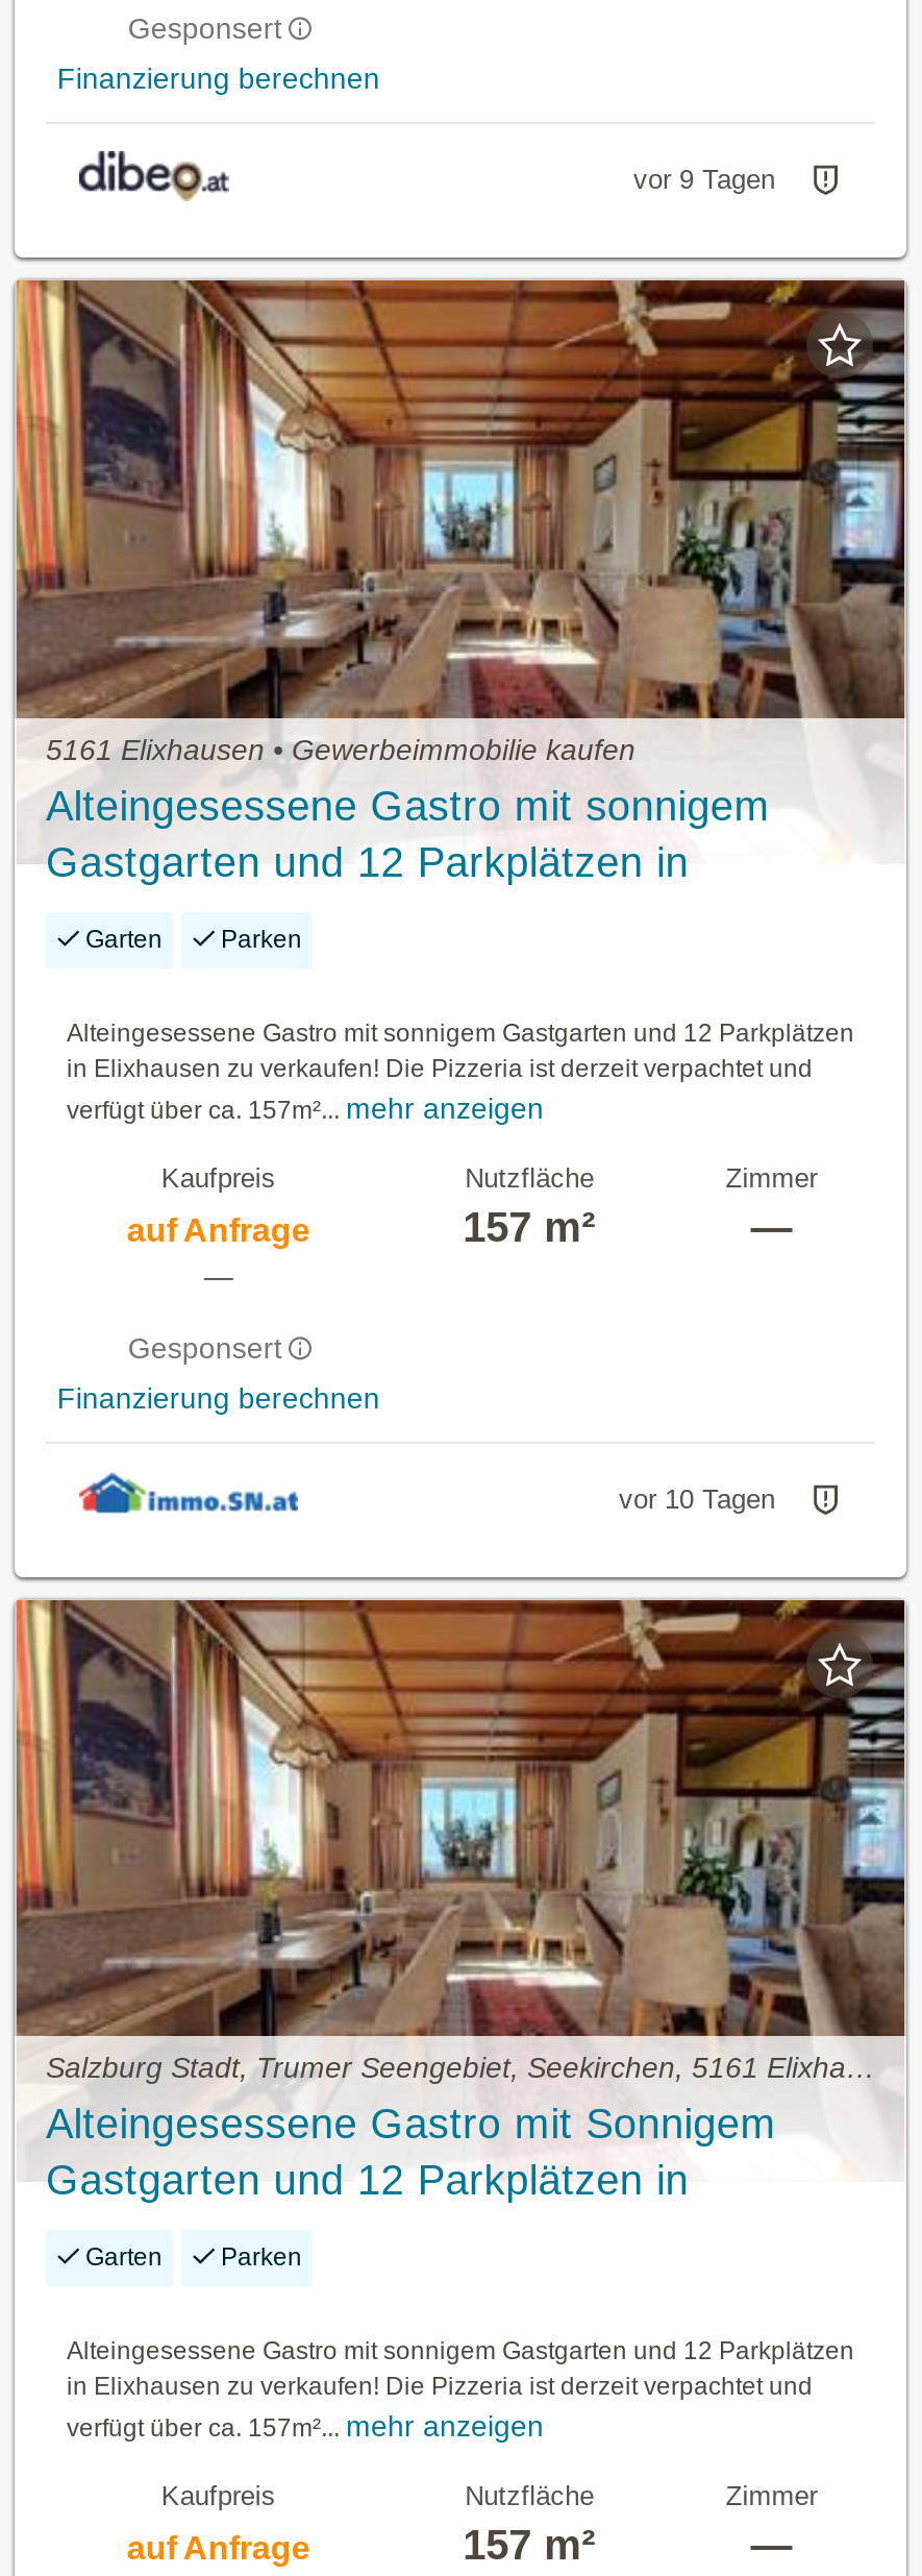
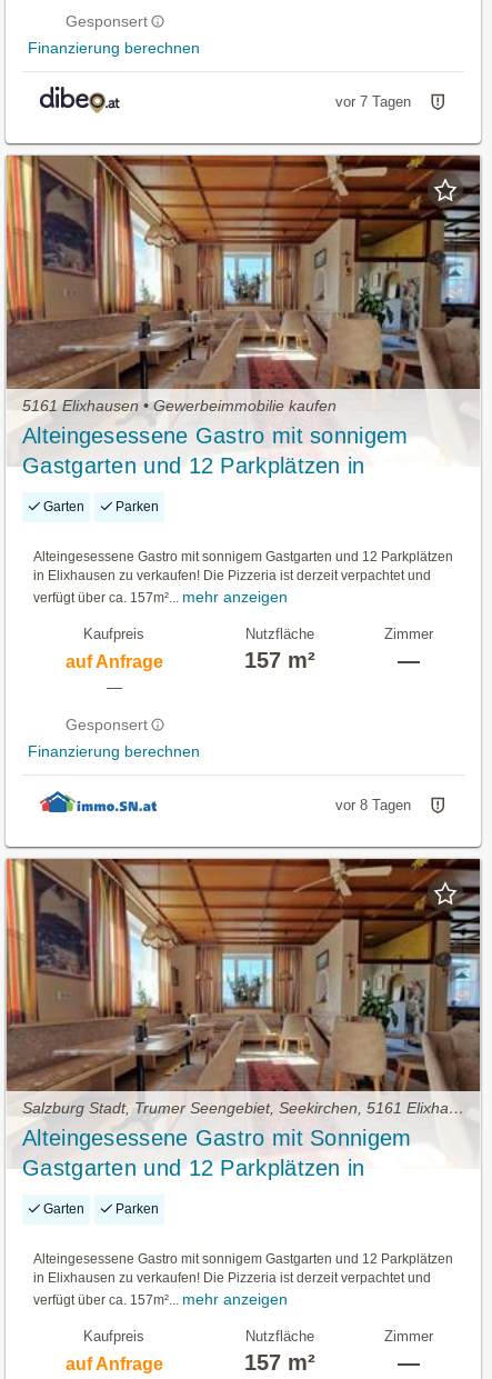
[633,164,775,195] vor 9 Tagen -> [335,93,411,110] vor 7 Tagen
[619,1483,775,1514] vor 10 Tagen -> [335,796,411,813] vor 8 Tagen

